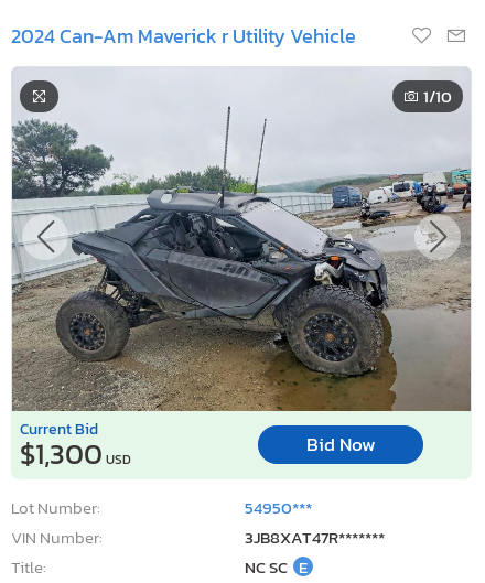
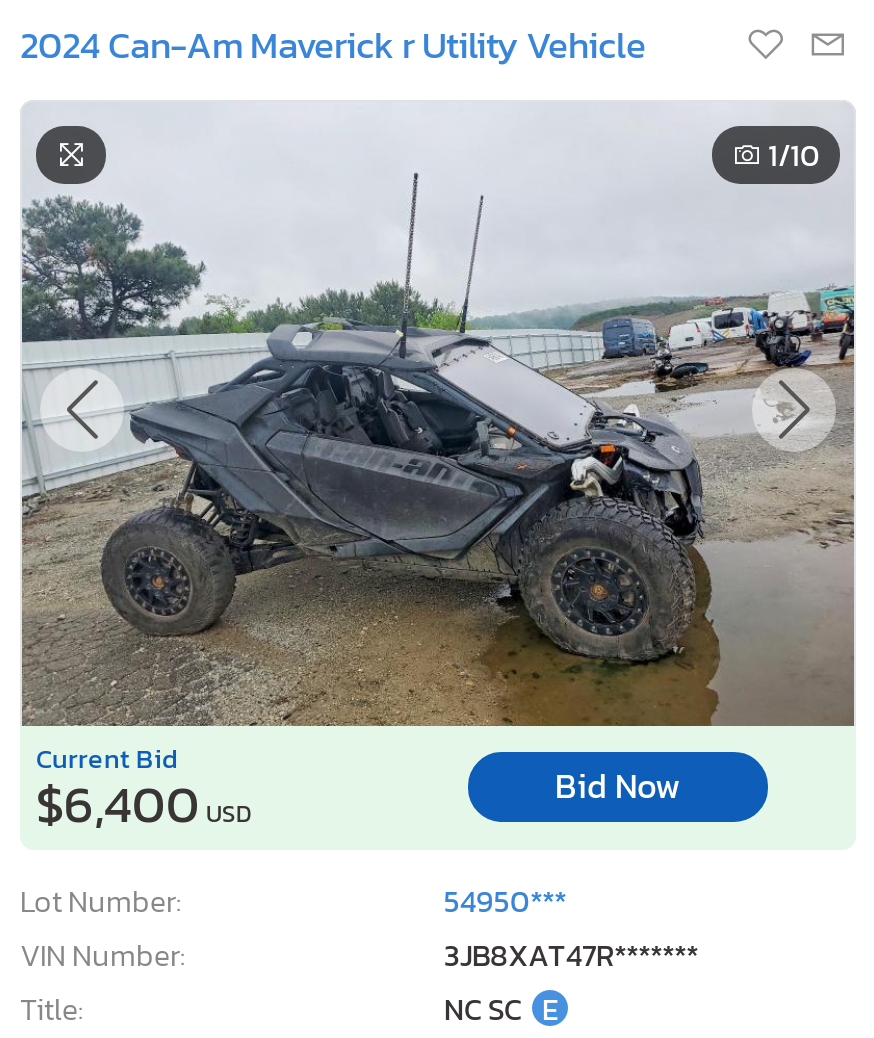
[20,433,131,475] $1,300 USD -> [36,765,252,841] $6,400 USD

